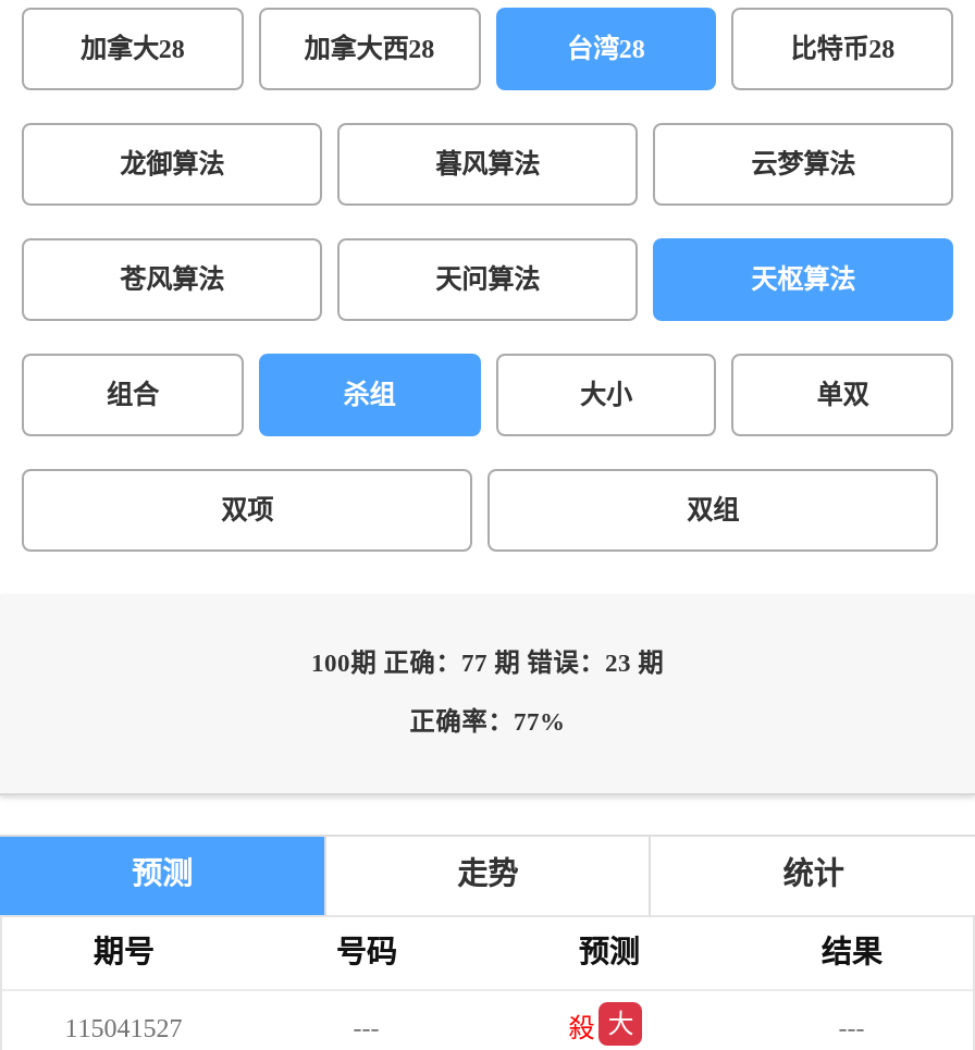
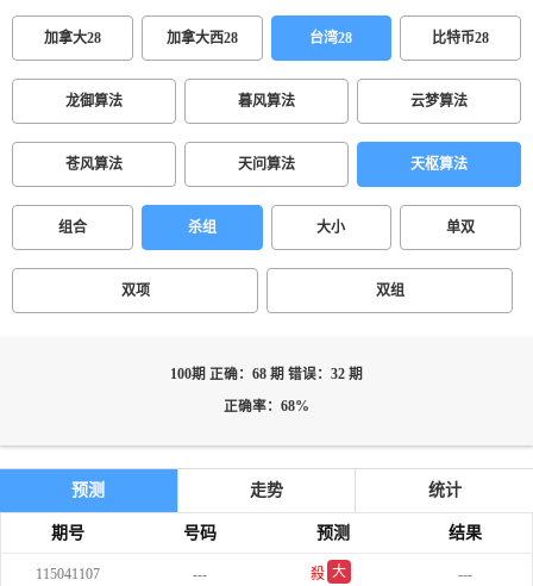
[311,650,664,678] 100期 正确：77 期 错误：23 期 -> [170,367,363,382] 100期 正确：68 期 错误：32 期
[409,708,566,737] 正确率：77% -> [224,399,309,414] 正确率：68%
[65,1013,182,1043] 115041527 -> [35,566,100,582] 115041107

